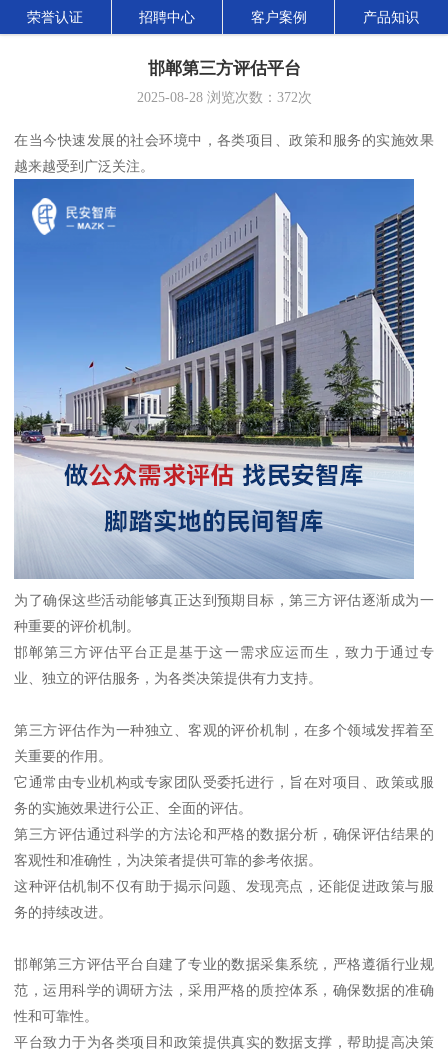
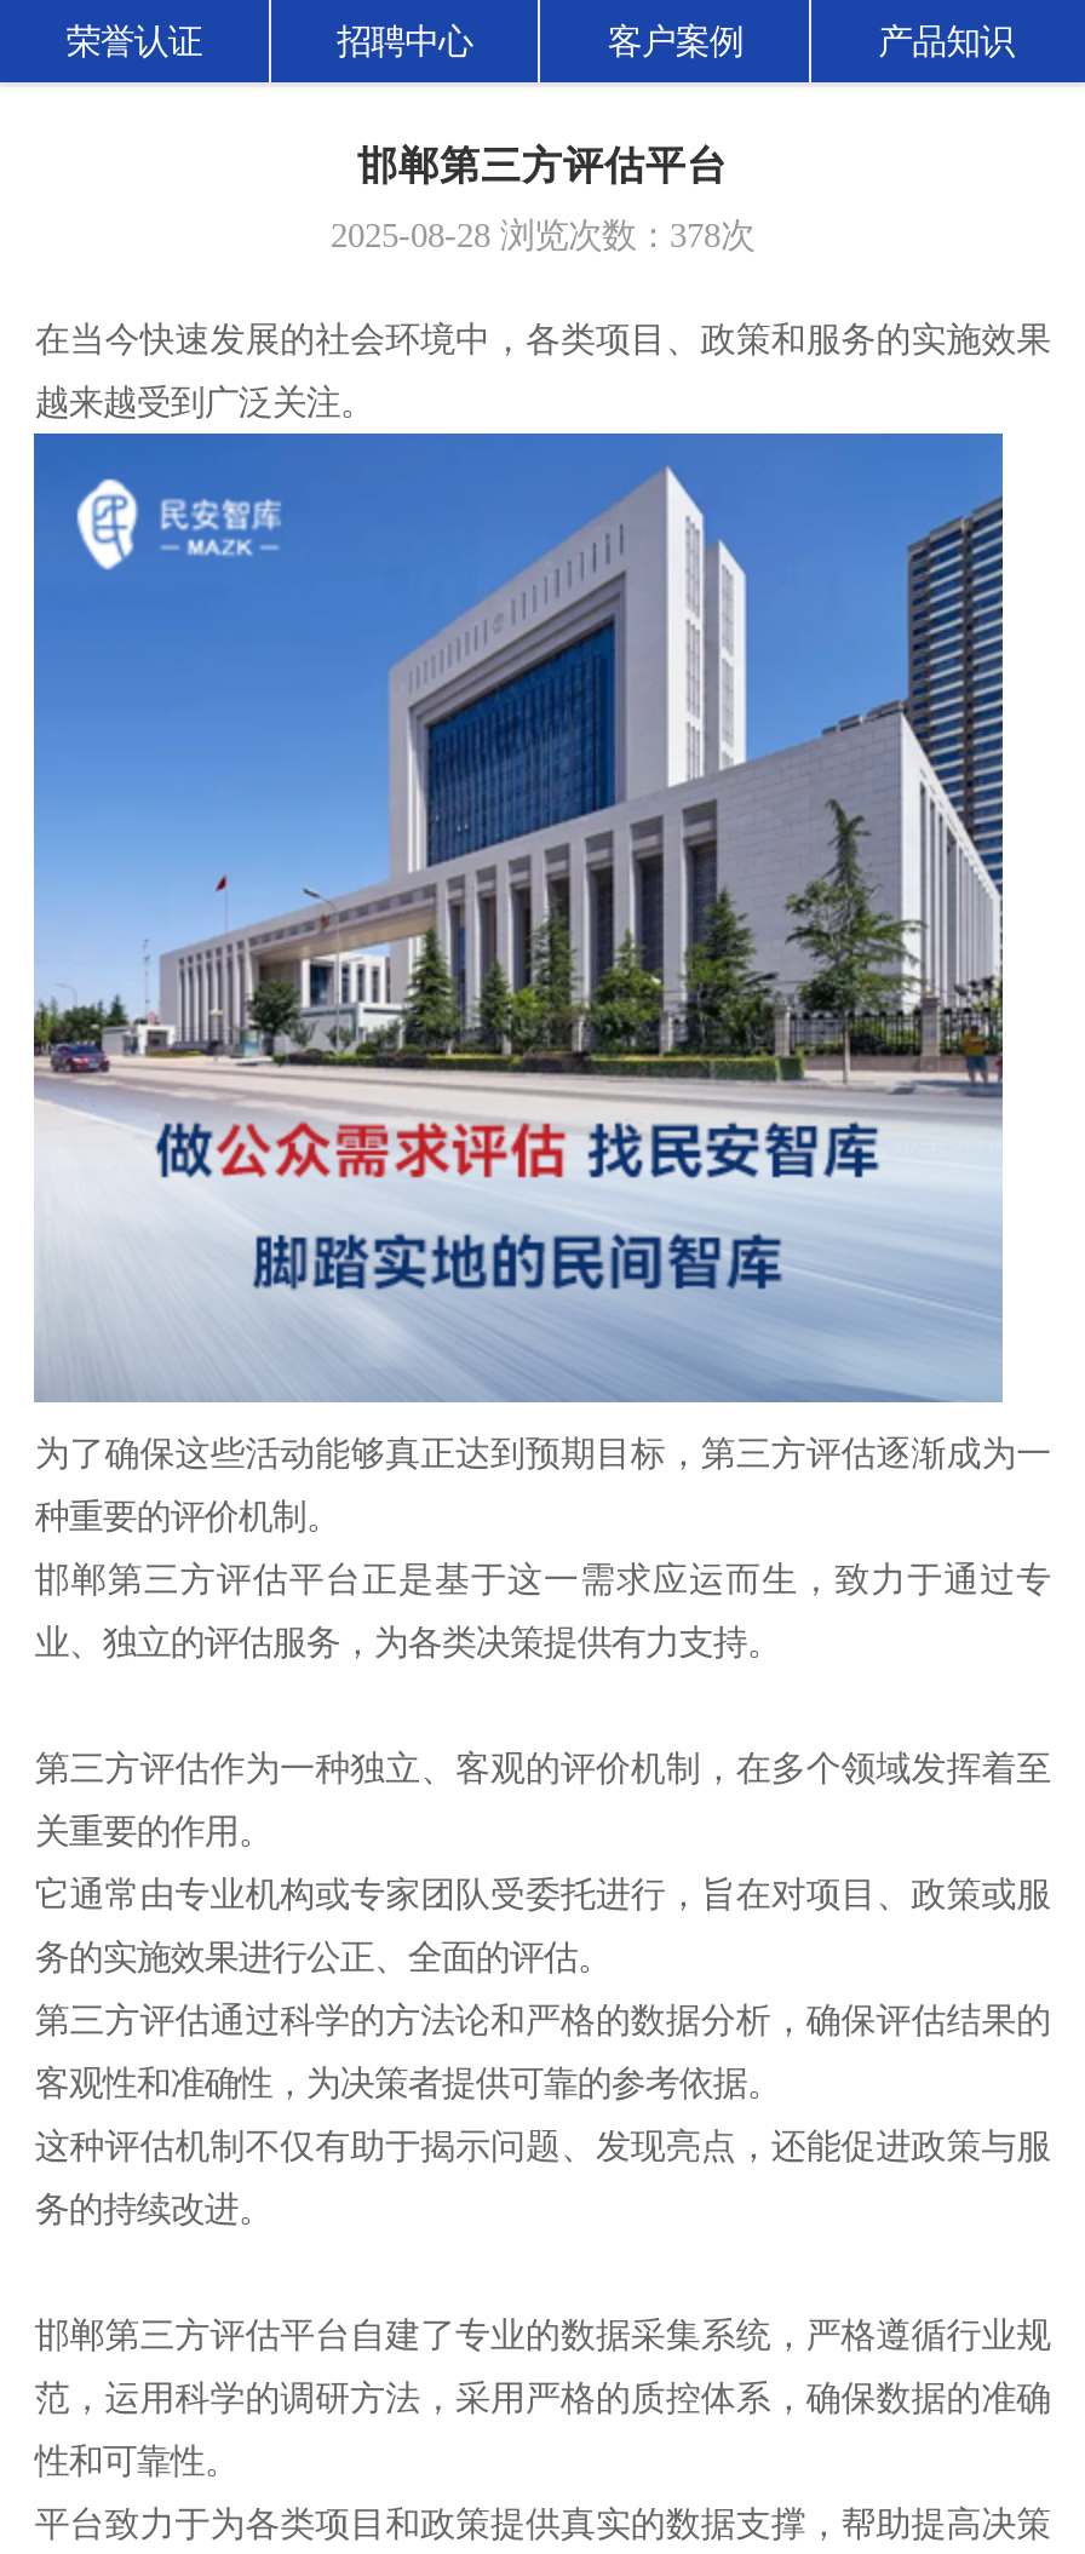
[136,89,311,105] 2025-08-28浏览次数：372次 -> [331,217,754,256] 2025-08-28浏览次数：378次

